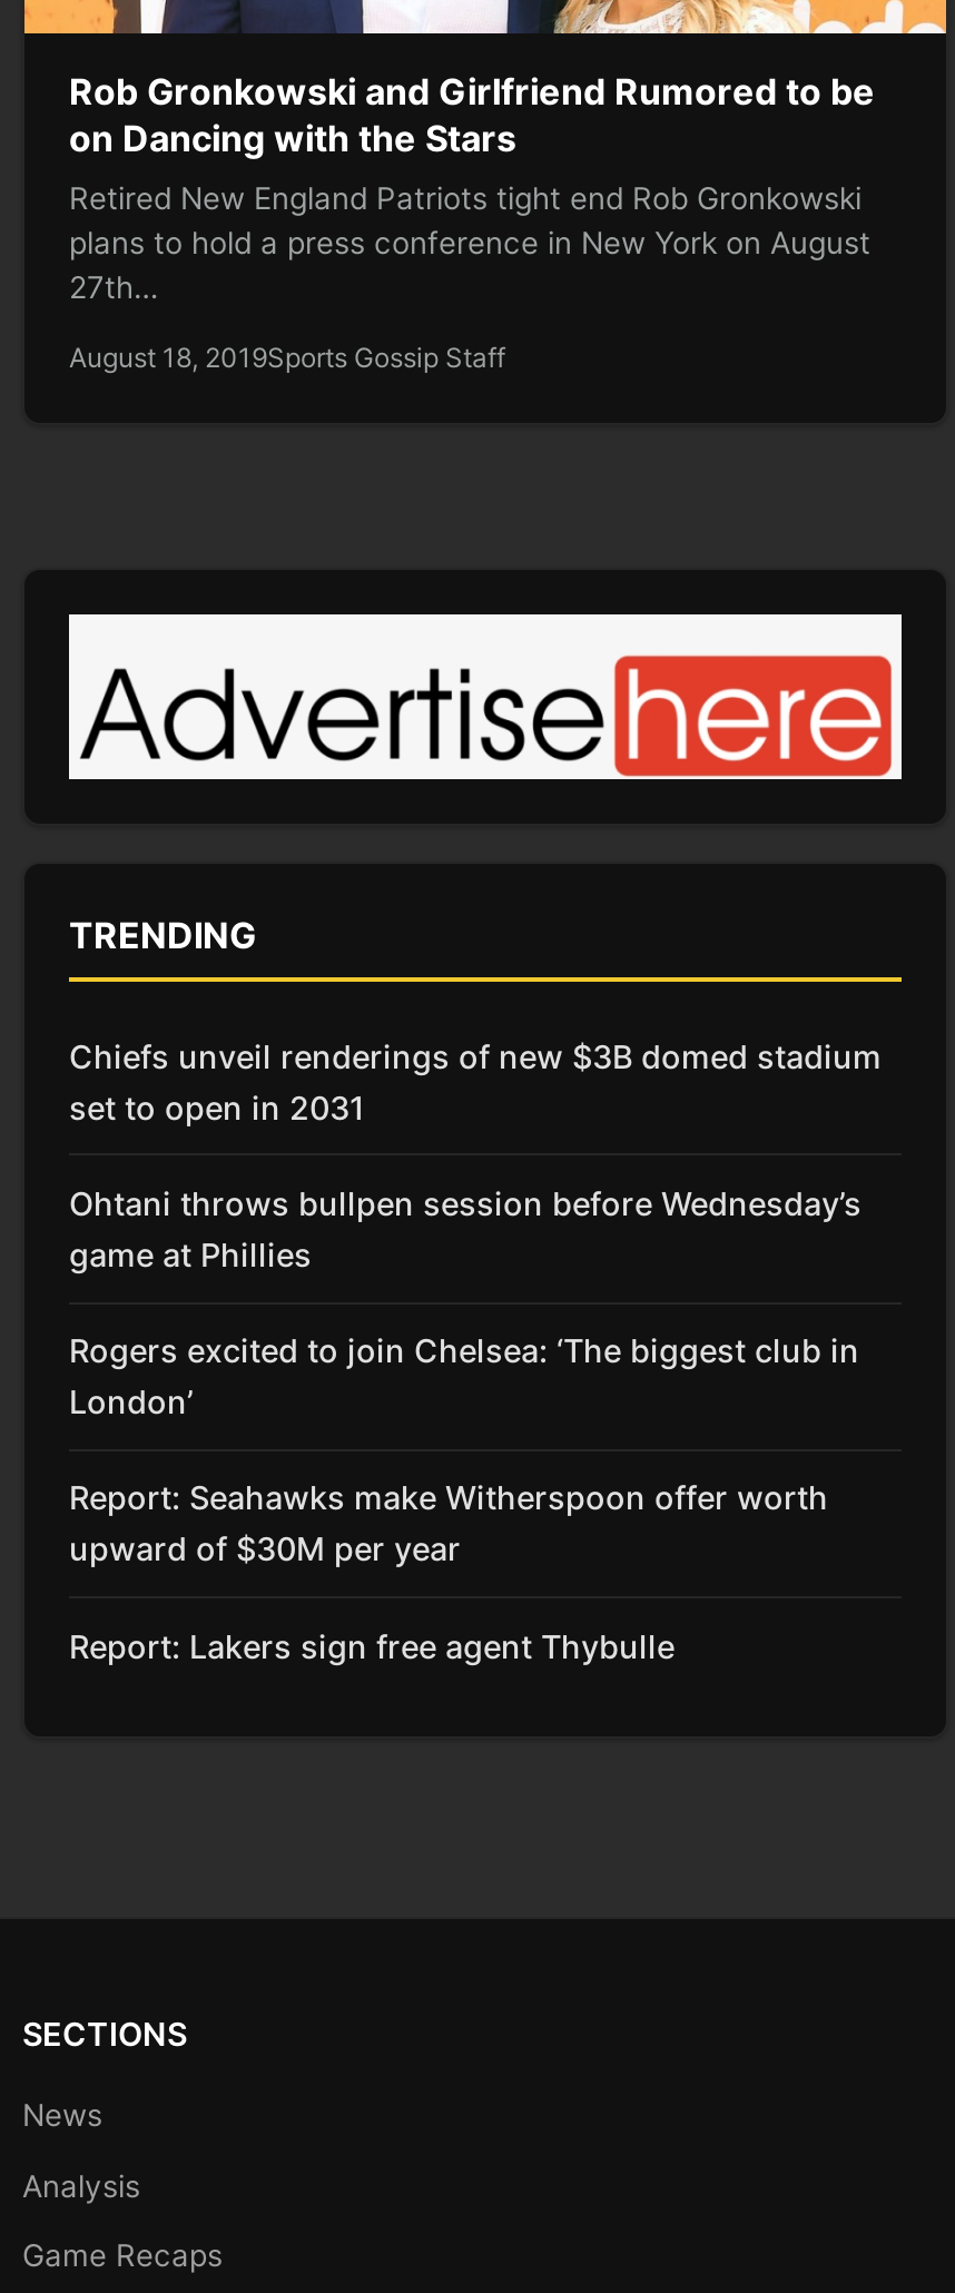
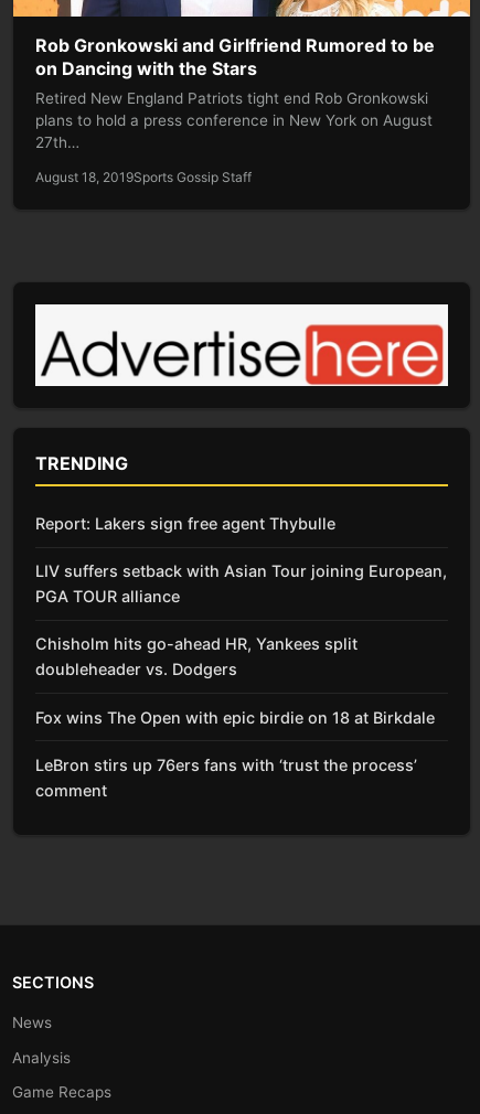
[69,1037,882,1568] Chiefs unveil renderings of new $3B domed stadium | set to open in 2031 | Ohtani throws bullpen session before Wednesday’s | game at Phillies | Rogers excited to join Chelsea: ‘The biggest club in | London’ | Report: Seahawks make Witherspoon offer worth | upward of $30M per year -> none
moved [69,1626,675,1664] -> [35,514,335,533]: Report: Lakers sign free agent Thybulle
none -> [35,562,447,799] LIV suffers setback with Asian Tour joining European, | PGA TOUR alliance | Chisholm hits go-ahead HR, Yankees split | doubleheader vs. Dodgers | Fox wins The Open with epic birdie on 18 at Birkdale | LeBron stirs up 76ers fans with ‘trust the process’ | comment

